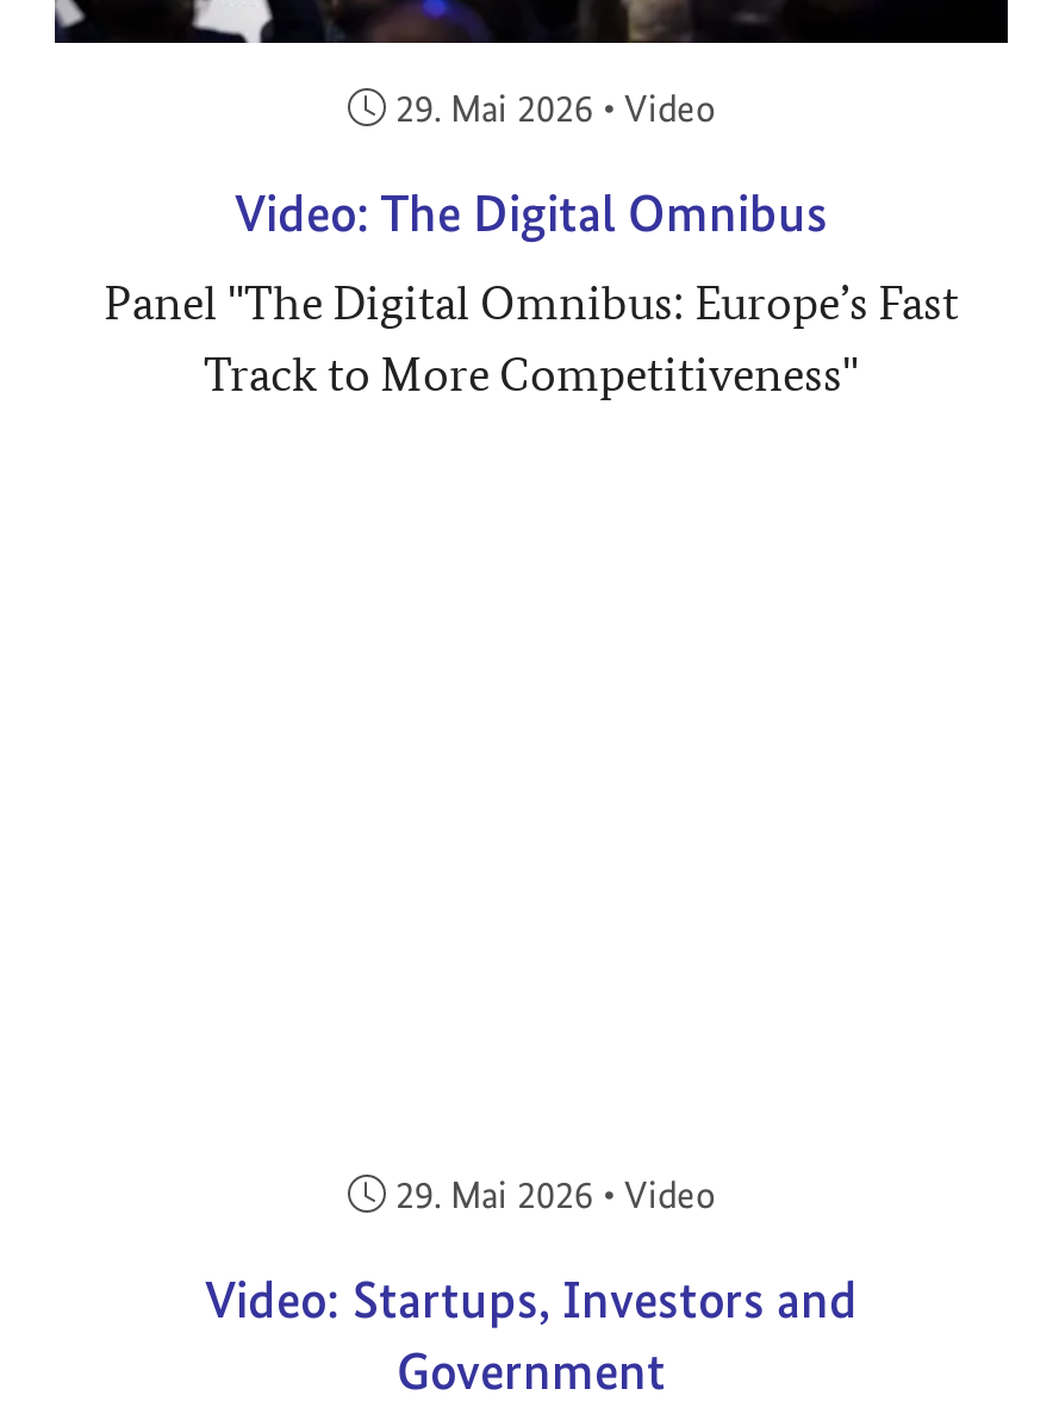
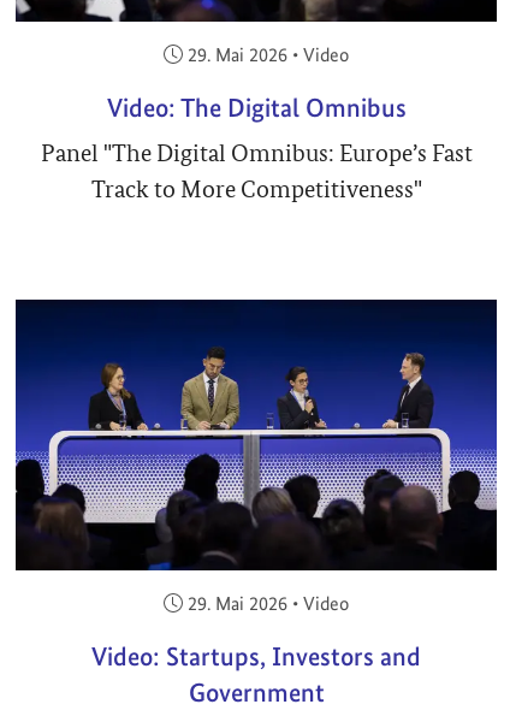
none -> [14,298,498,572] [image]

